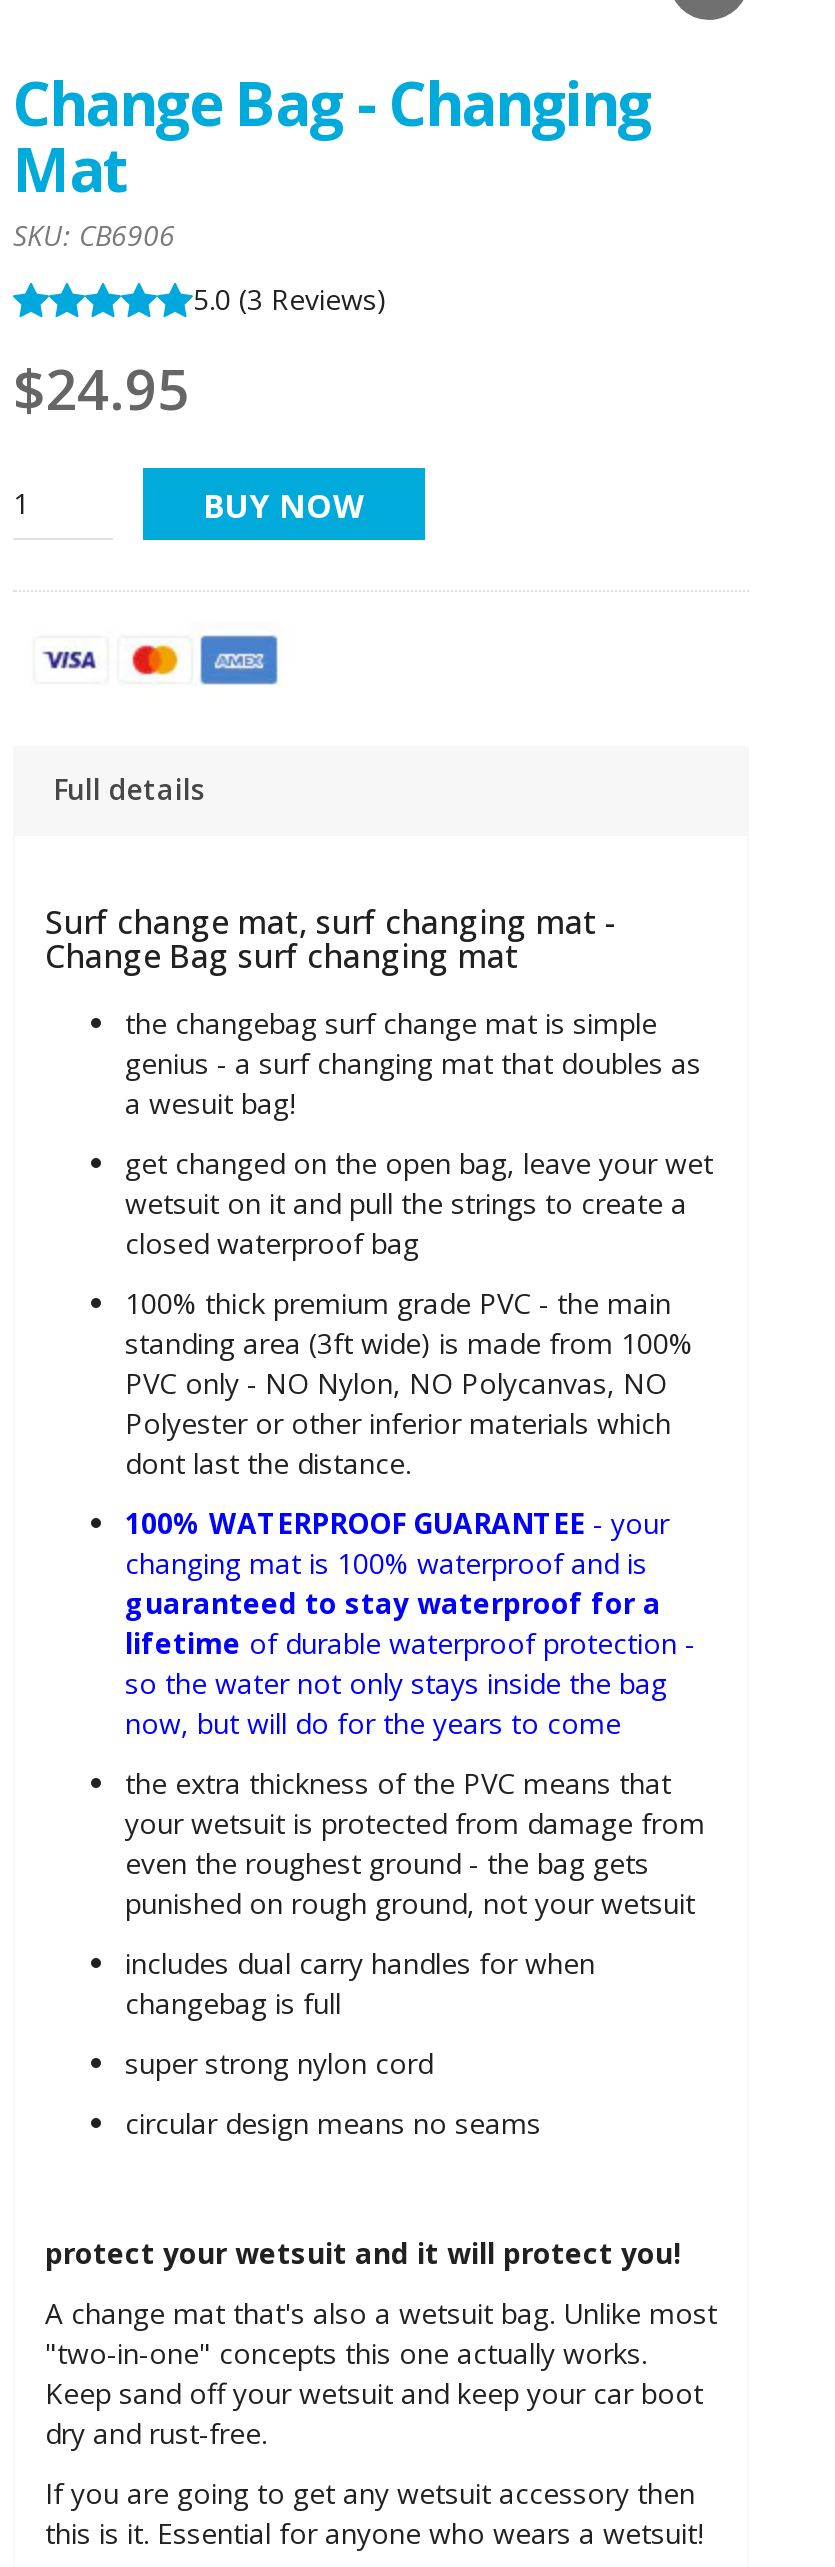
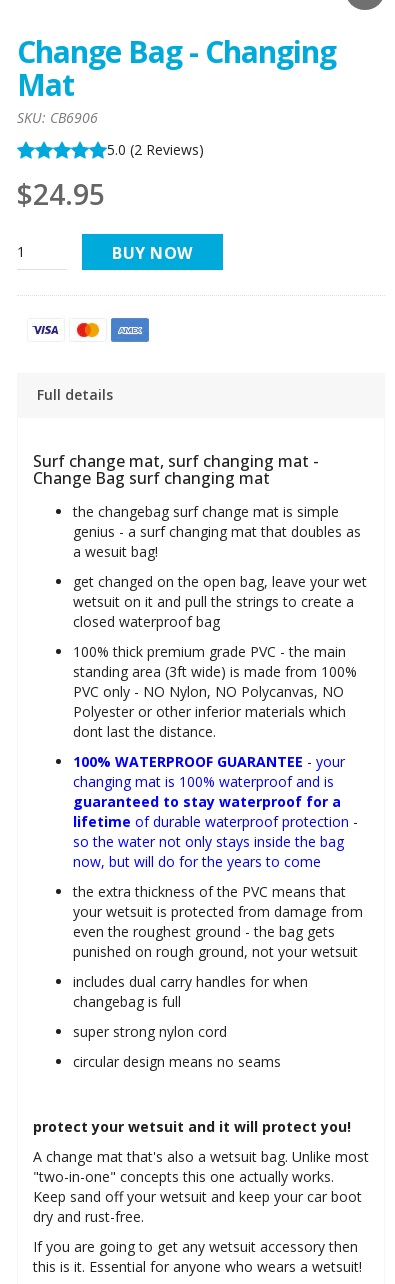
[193,281,387,319] 5.0 (3 Reviews) -> [107,140,204,159] 5.0 (2 Reviews)

